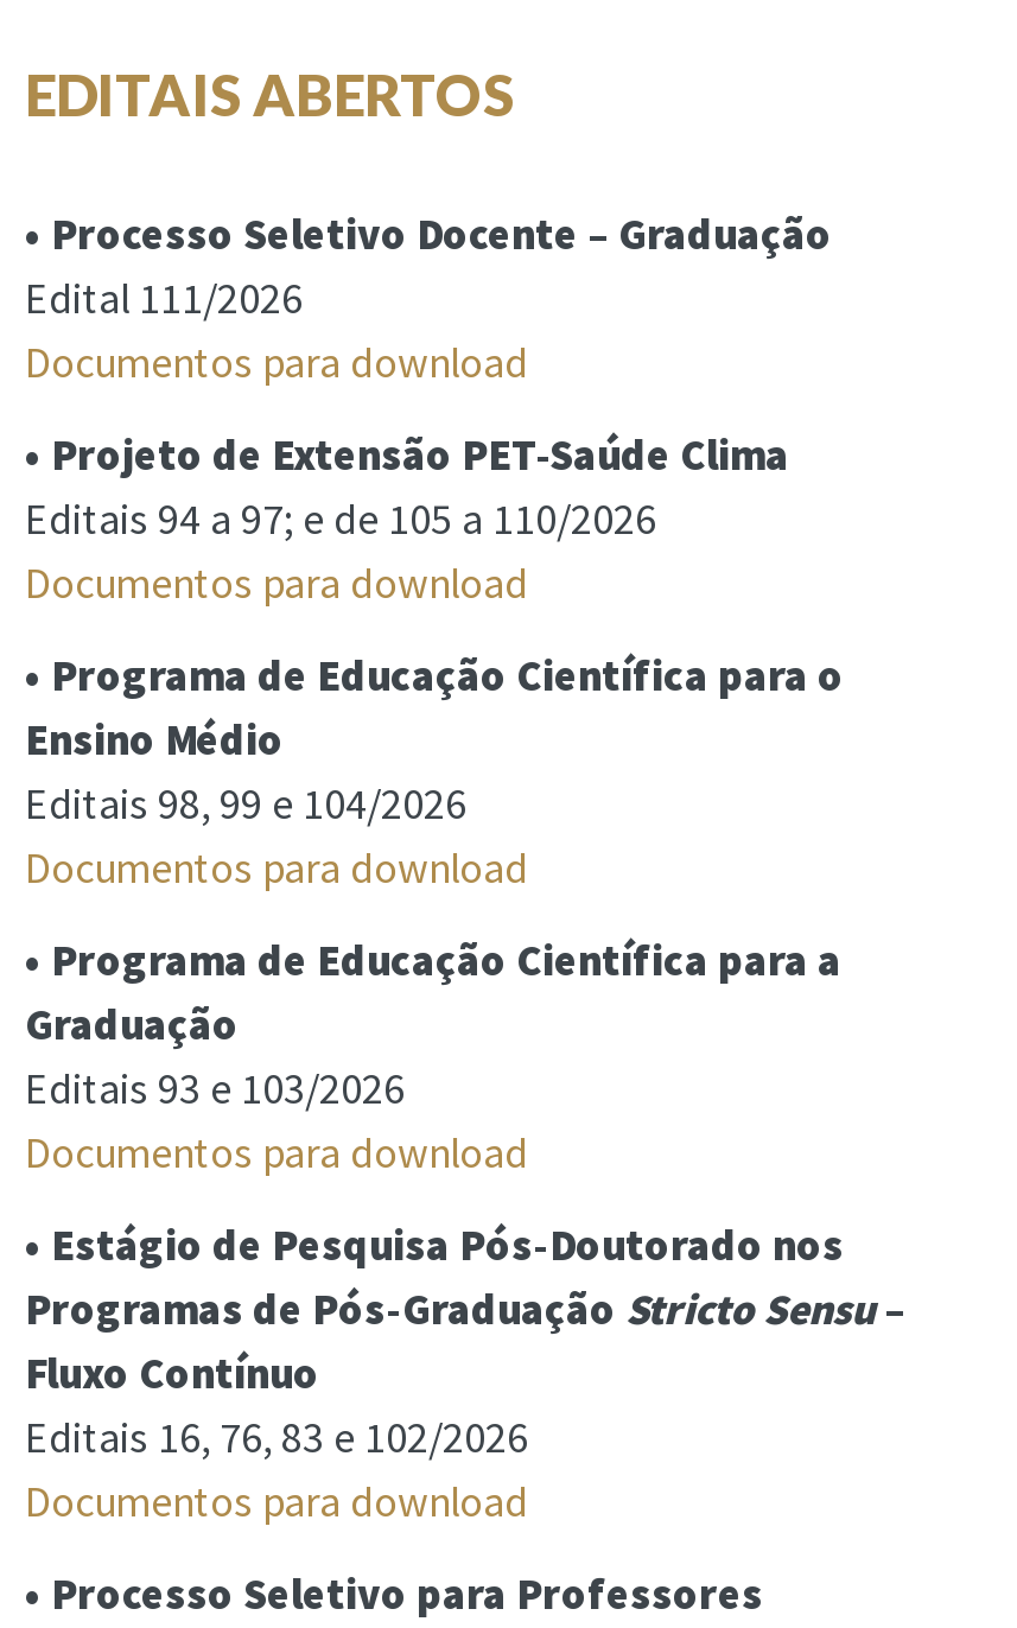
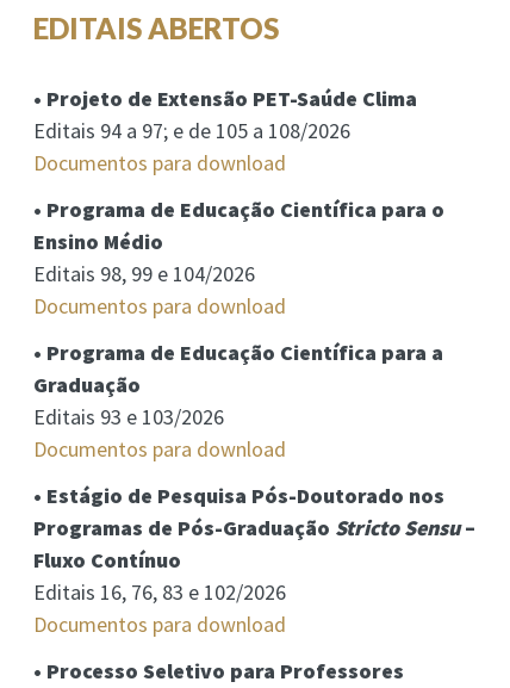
[25,206,832,389] • Processo Seletivo Docente – Graduação | Edital 111/2026 | Documentos para download -> none
[25,491,656,546] Editais 94 a 97; e de 105 a 110/2026 -> [33,117,350,144] Editais 94 a 97; e de 105 a 108/2026

